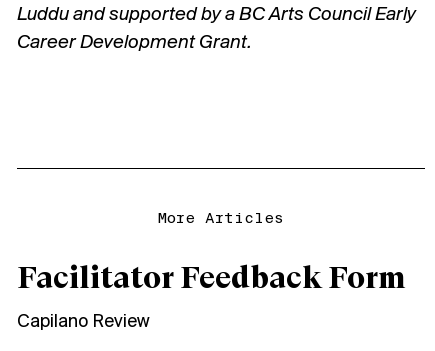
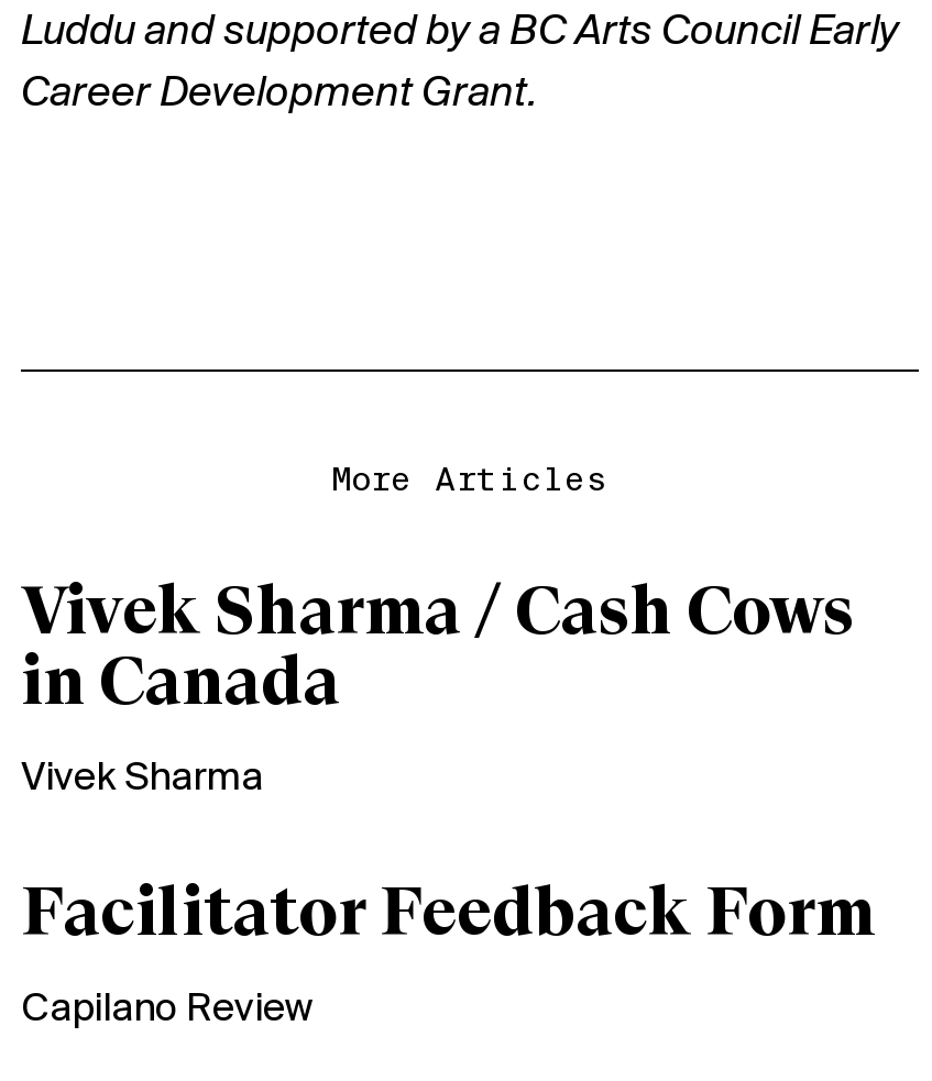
none -> [21,580,855,799] Vivek Sharma / Cash Cows | in Canada | Vivek Sharma

